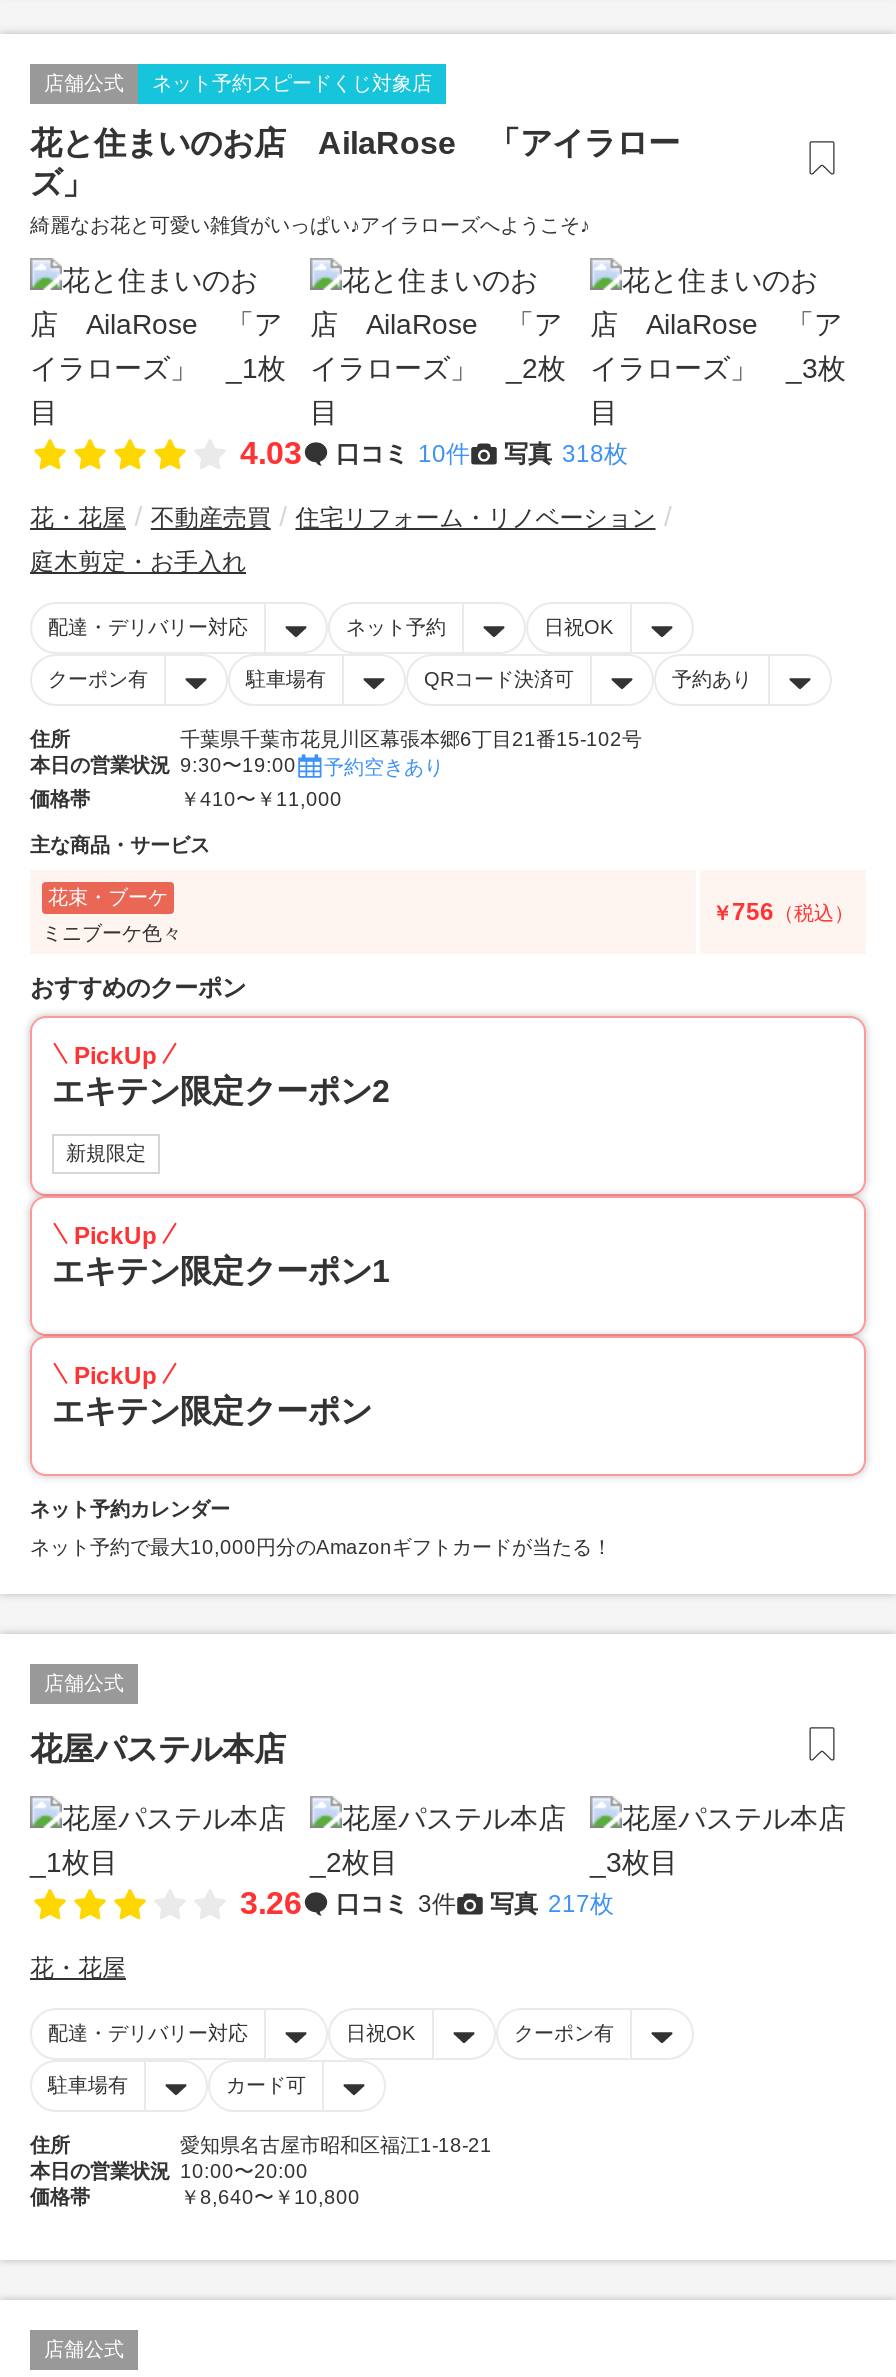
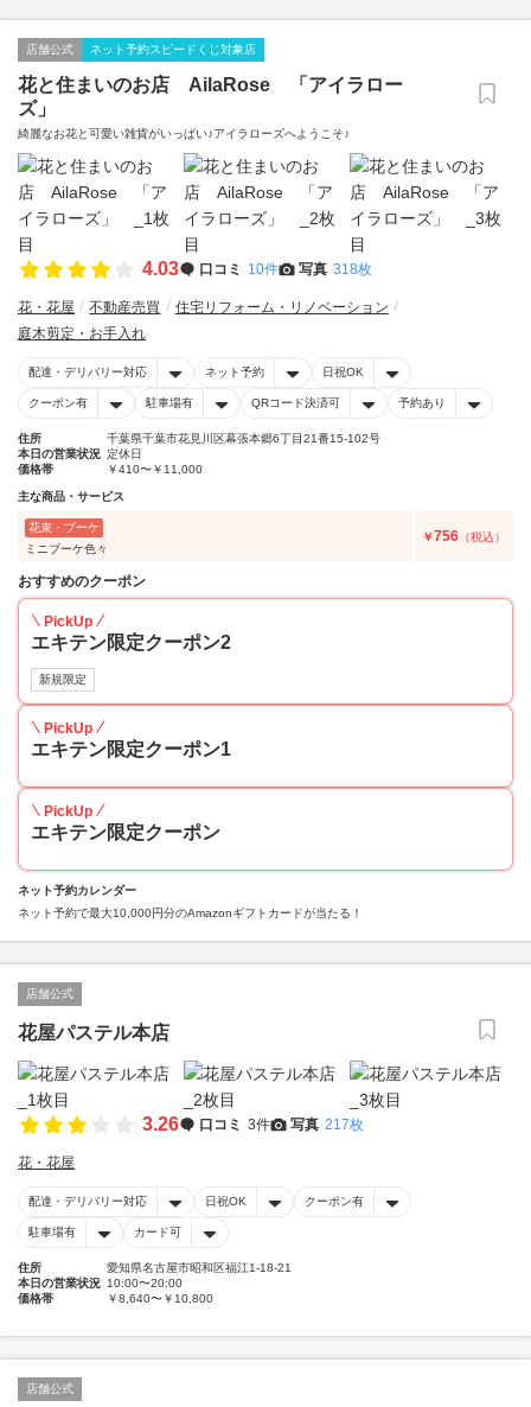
[30,754,444,777] 本日の営業状況 9:30〜19:00 | 予約空きあり -> [18,447,142,460] 本日の営業状況 定休日

